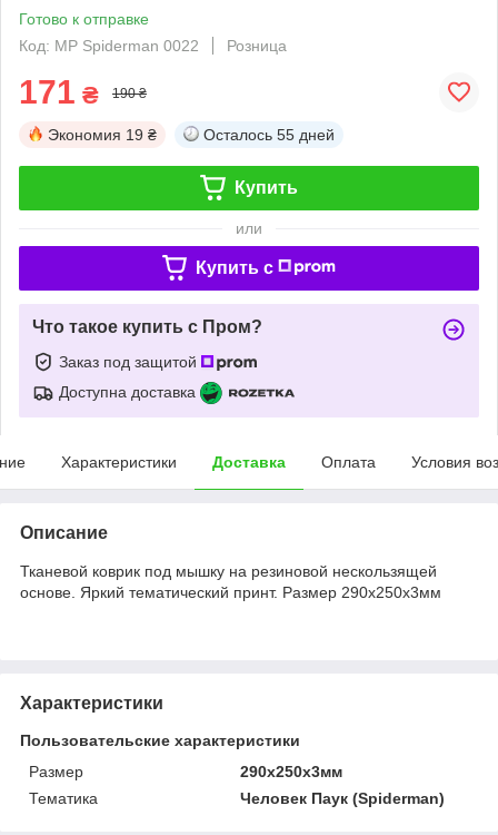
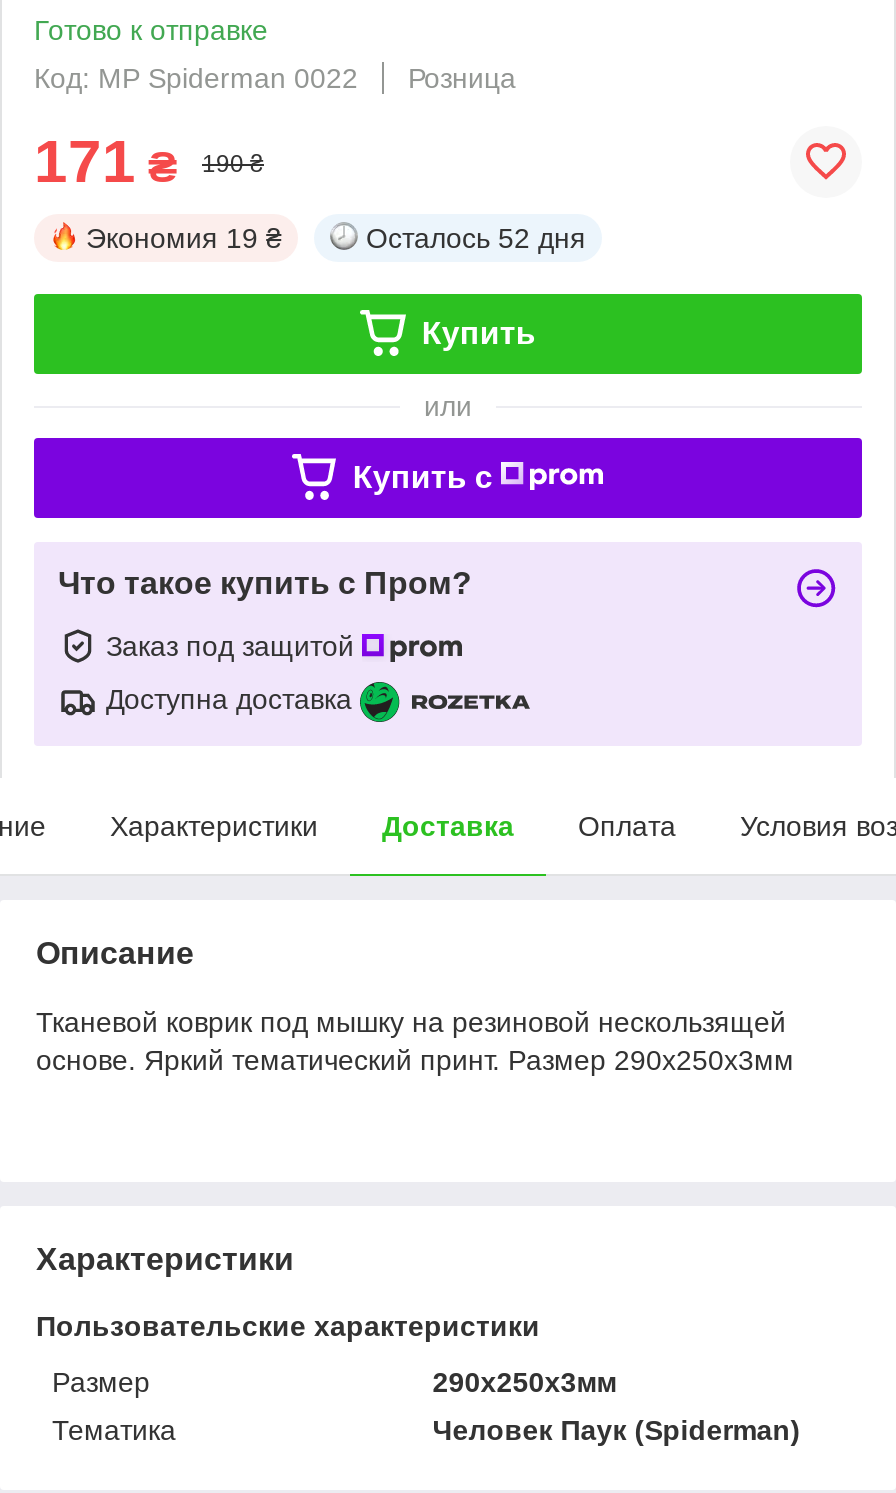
[203,126,335,143] Осталось 55 дней -> [366,222,586,254] Осталось 52 дня

